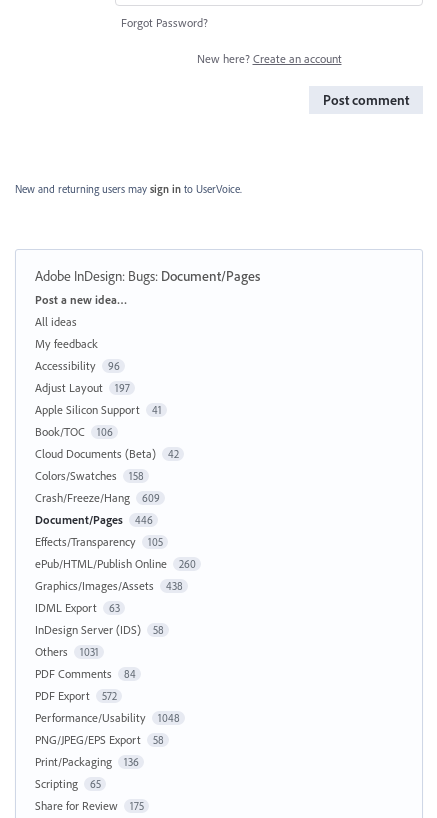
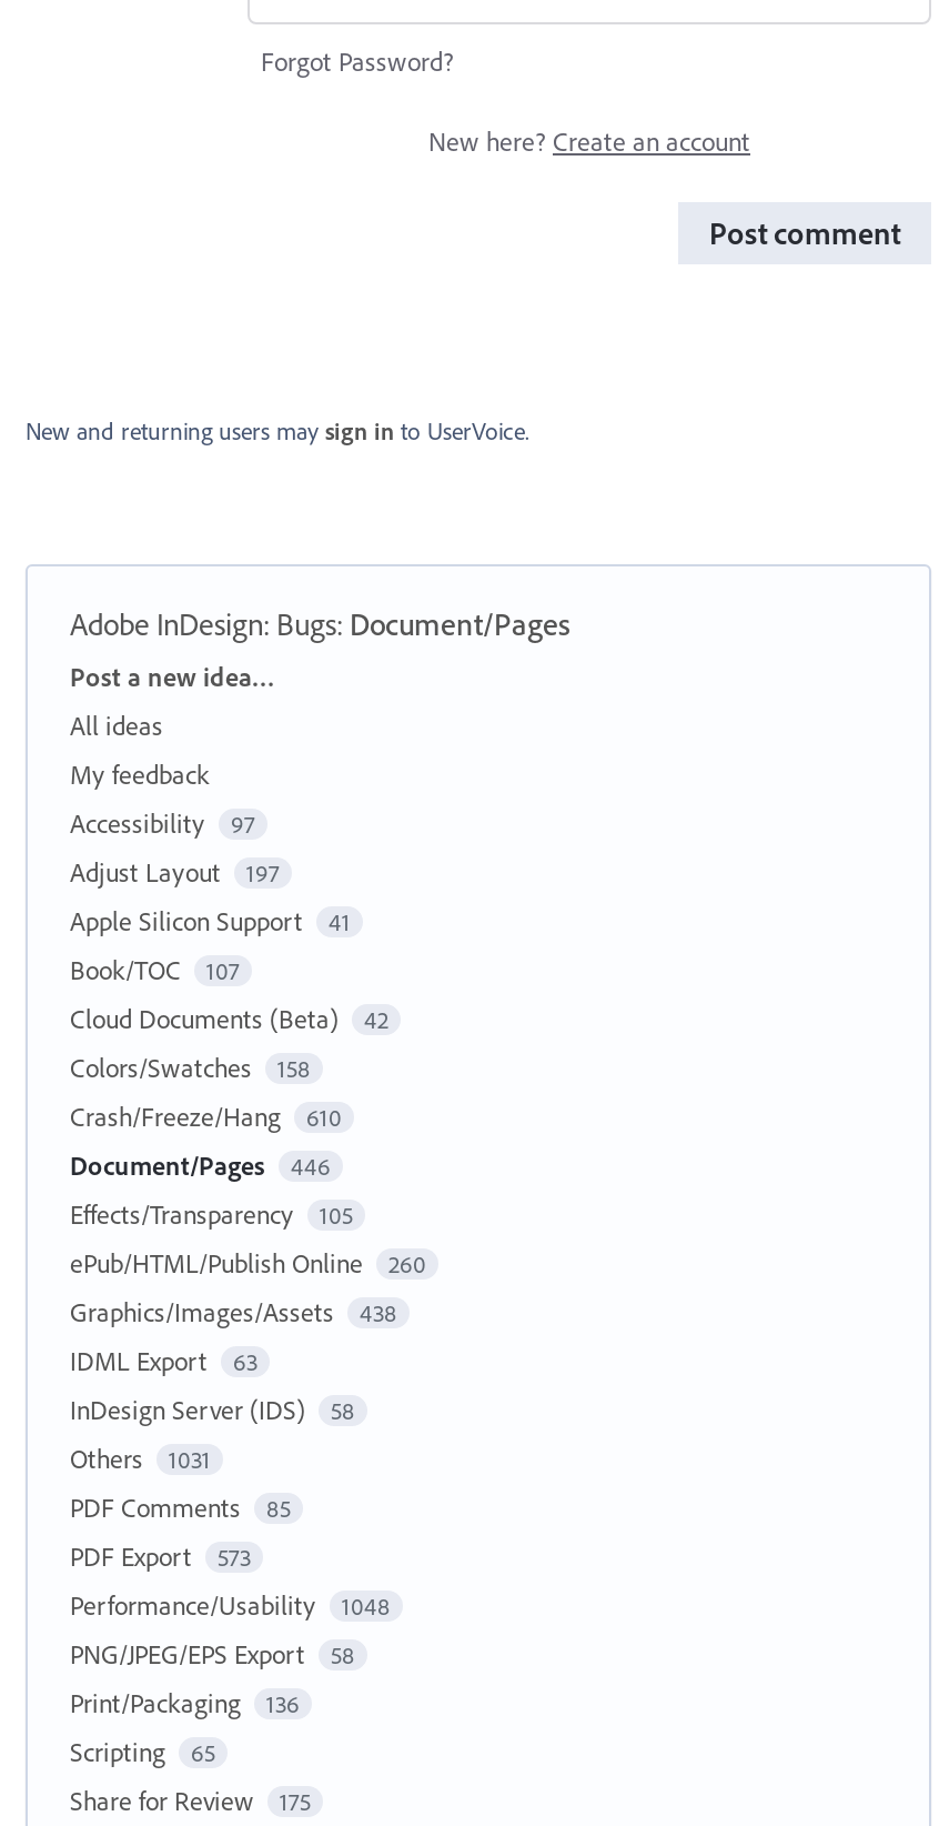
[35,358,119,373] Accessibility 96 -> [70,806,255,839] Accessibility 97
[35,424,112,439] Book/TOC 106 -> [70,952,240,986] Book/TOC 107
[35,490,159,505] Crash/Freeze/Hang 609 -> [70,1099,342,1132] Crash/Freeze/Hang 610
[35,666,135,681] PDF Comments 84 -> [70,1490,291,1523] PDF Comments 85
[35,688,116,703] PDF Export 572 -> [70,1539,251,1572] PDF Export 573

